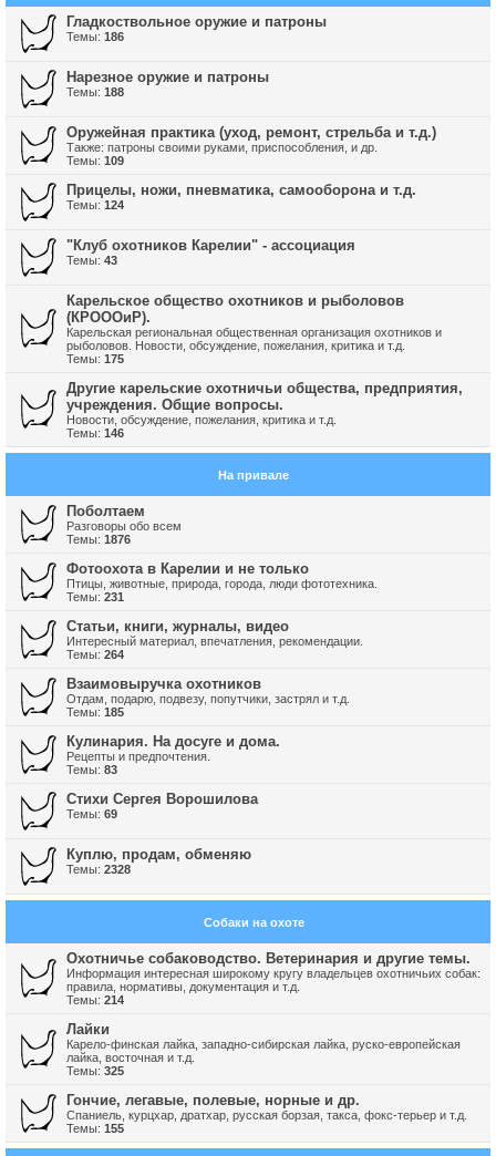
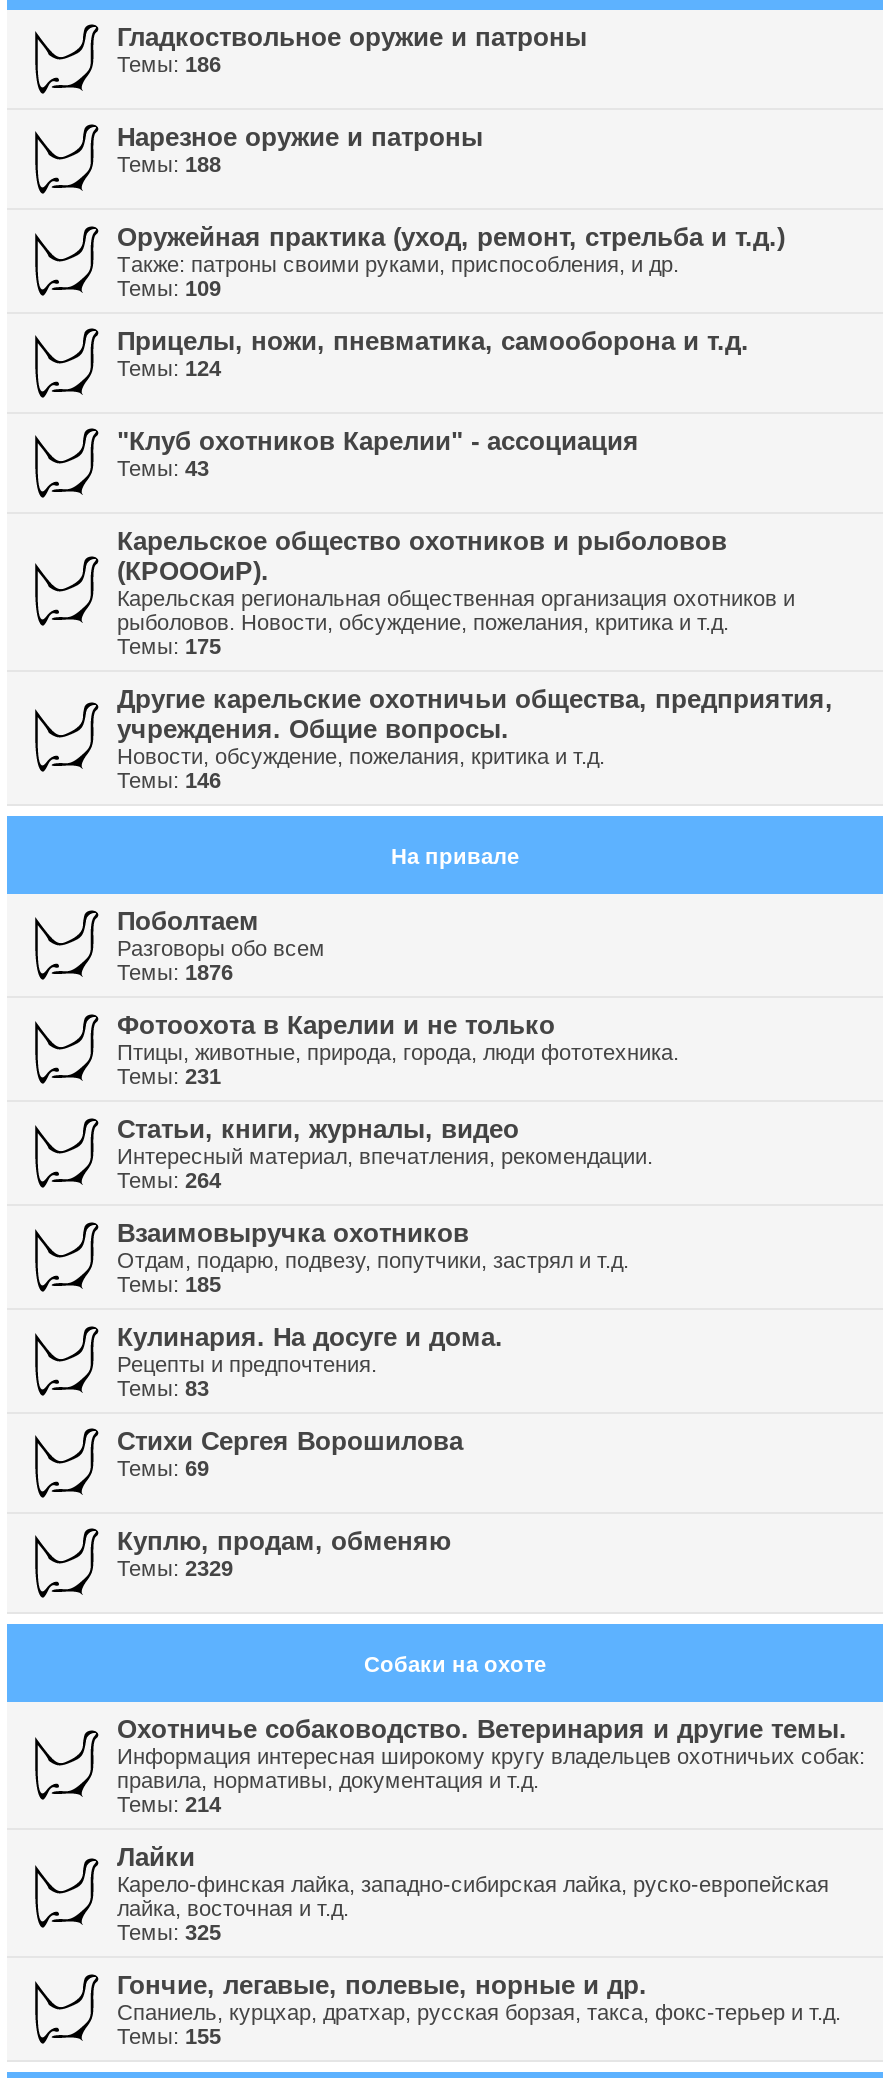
[66,863,131,876] Темы: 2328 -> [117,1556,233,1580] Темы: 2329

